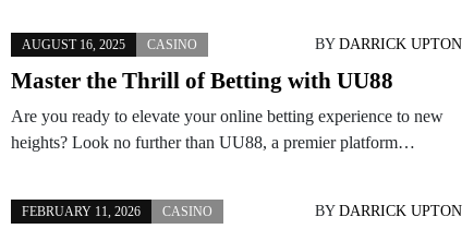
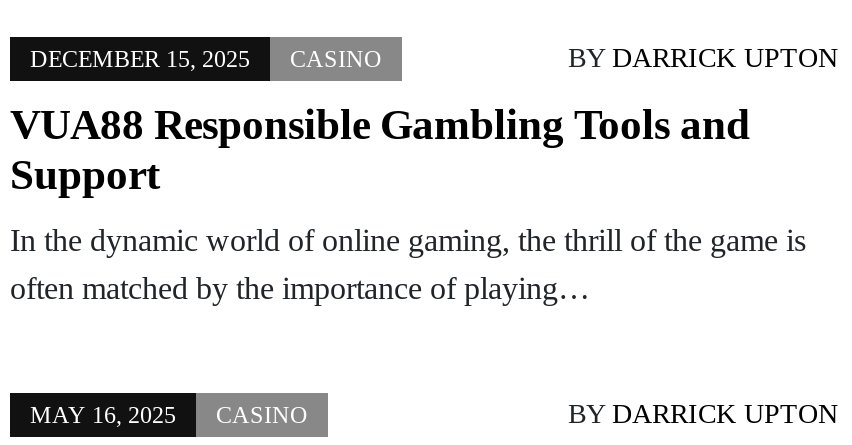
[22,37,197,52] AUGUST 16, 2025 CASINO -> [30,44,382,72] DECEMBER 15, 2025 CASINO
[11,67,393,93] Master the Thrill of Betting with UU88 -> [10,100,750,198] VUA88 Responsible Gambling Tools and | Support
[11,106,443,151] Are you ready to elevate your online betting experience to new | heights? Look no further than UU88, a premier platform… -> [10,222,806,304] In the dynamic world of online gaming, the thrill of the game is | often matched by the importance of playing…
[22,203,212,219] FEBRUARY 11, 2026 CASINO -> [30,400,308,428] MAY 16, 2025 CASINO

